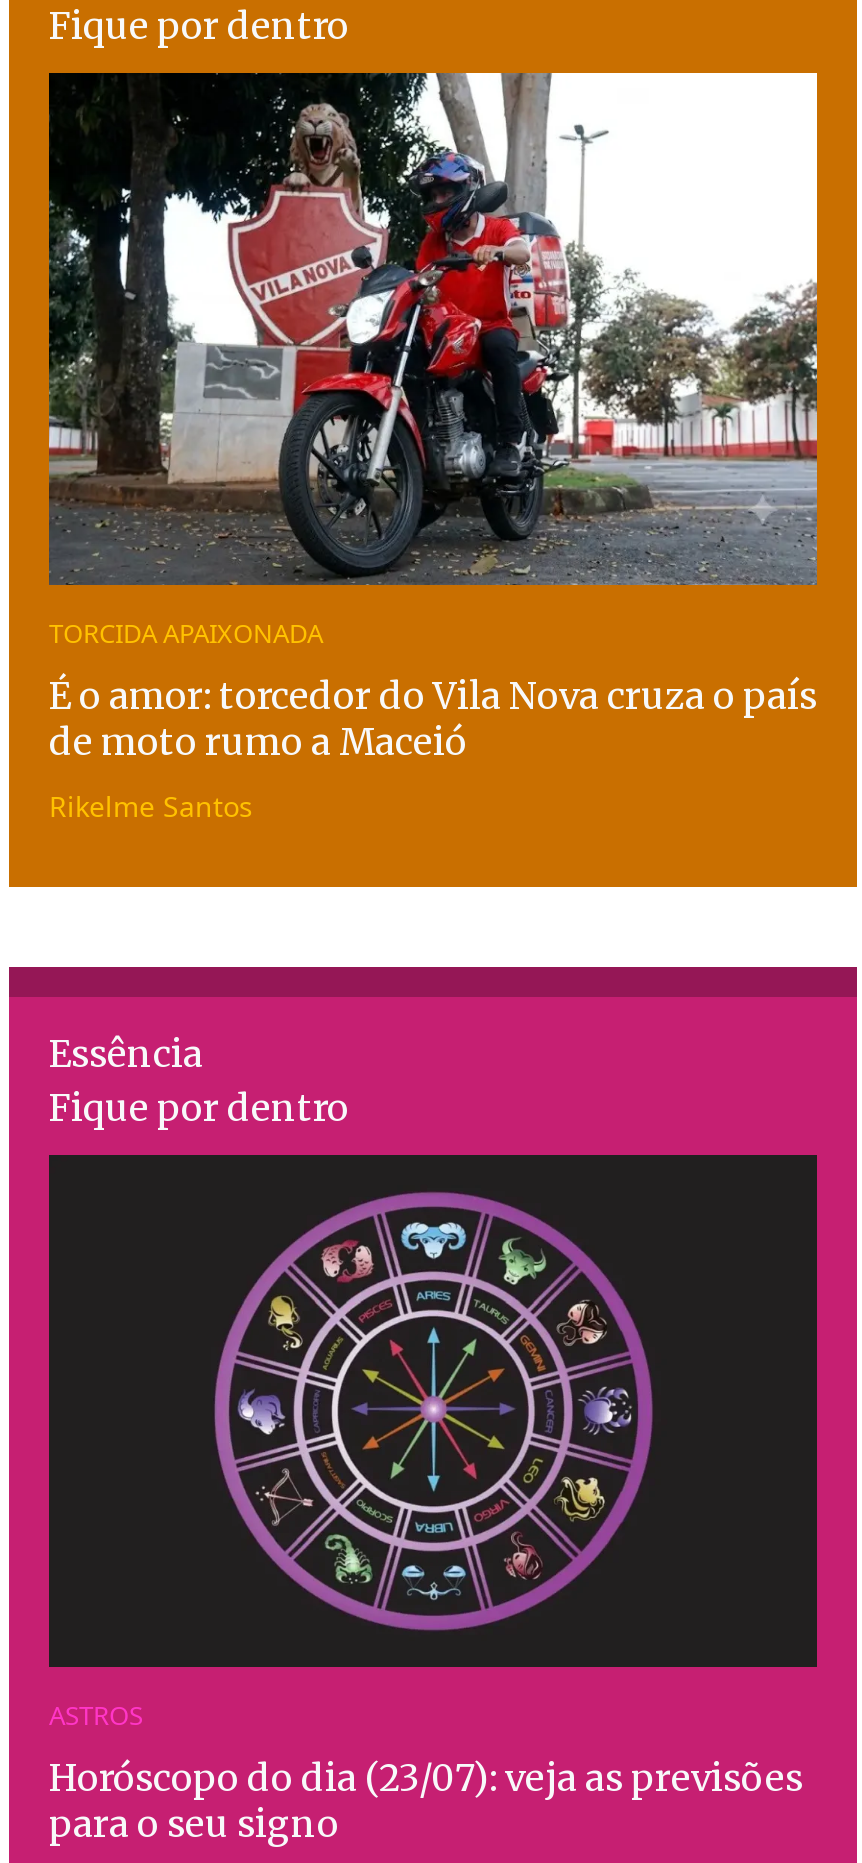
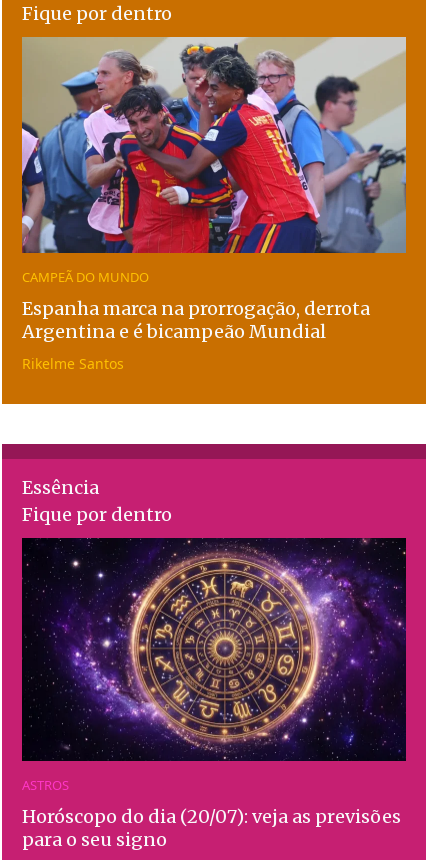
[47,70,819,651] [image] | TORCIDA APAIXONADA -> [21,36,407,286] [image] | CAMPEÃ DO MUNDO
[49,673,817,765] É o amor: torcedor do Vila Nova cruza o país | de moto rumo a Maceió -> [22,297,370,343] Espanha marca na prorrogação, derrota | Argentina e é bicampeão Mundial
[125,1156,801,1662] [image] -> [24,538,406,759] [image]
[49,1756,803,1802] Horóscopo do dia (23/07): veja as previsões -> [22,805,401,828] Horóscopo do dia (20/07): veja as previsões

